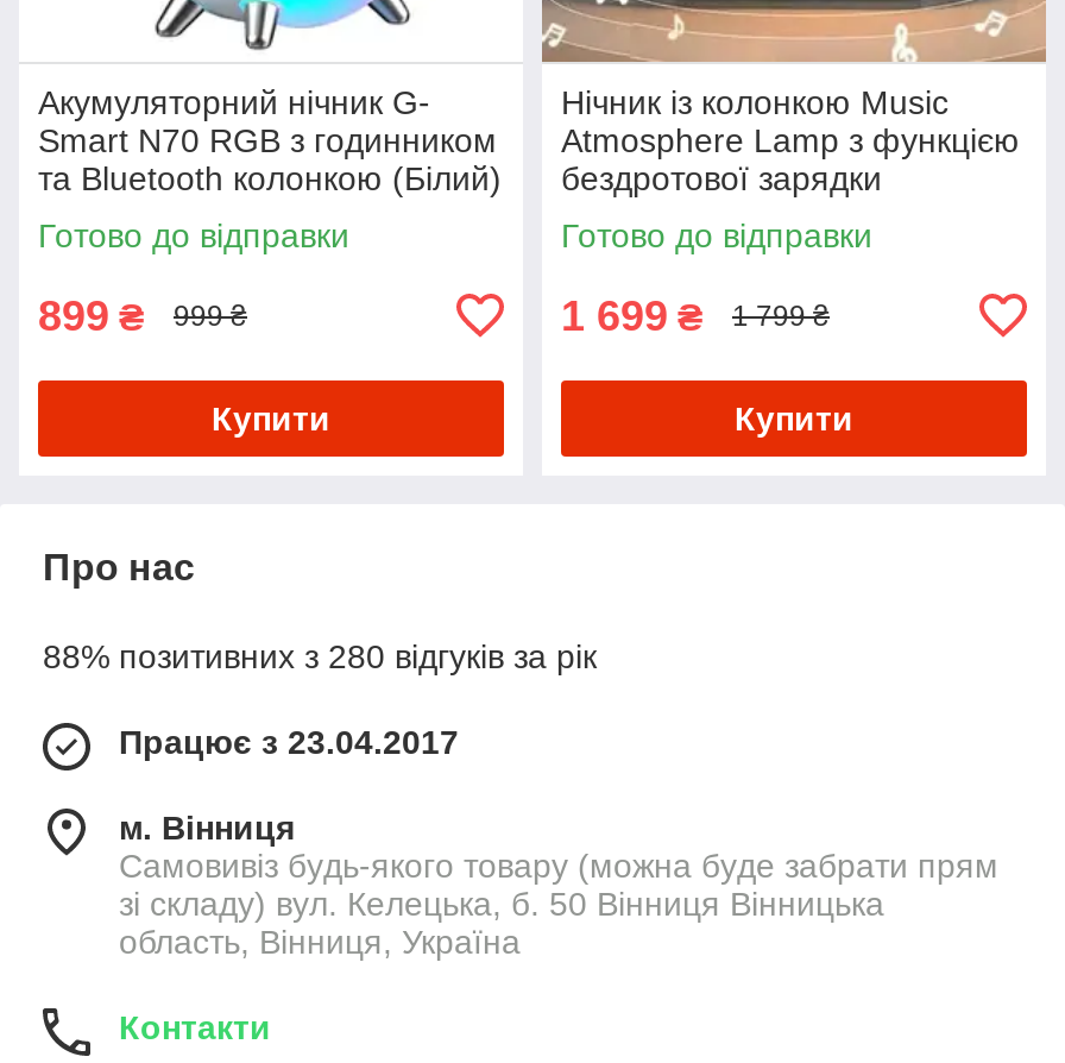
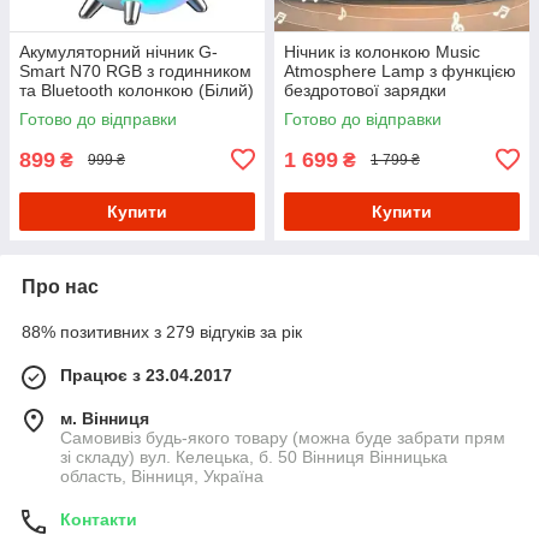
[43,637,597,675] 88% позитивних з 280 відгуків за рік -> [22,322,302,341] 88% позитивних з 279 відгуків за рік

